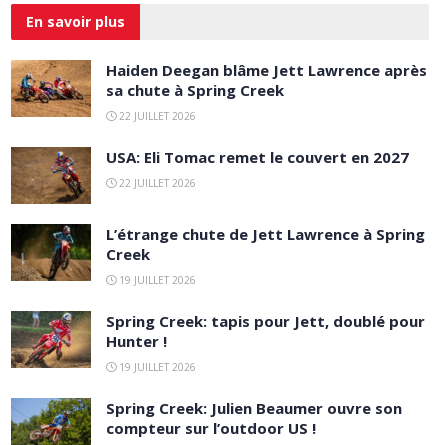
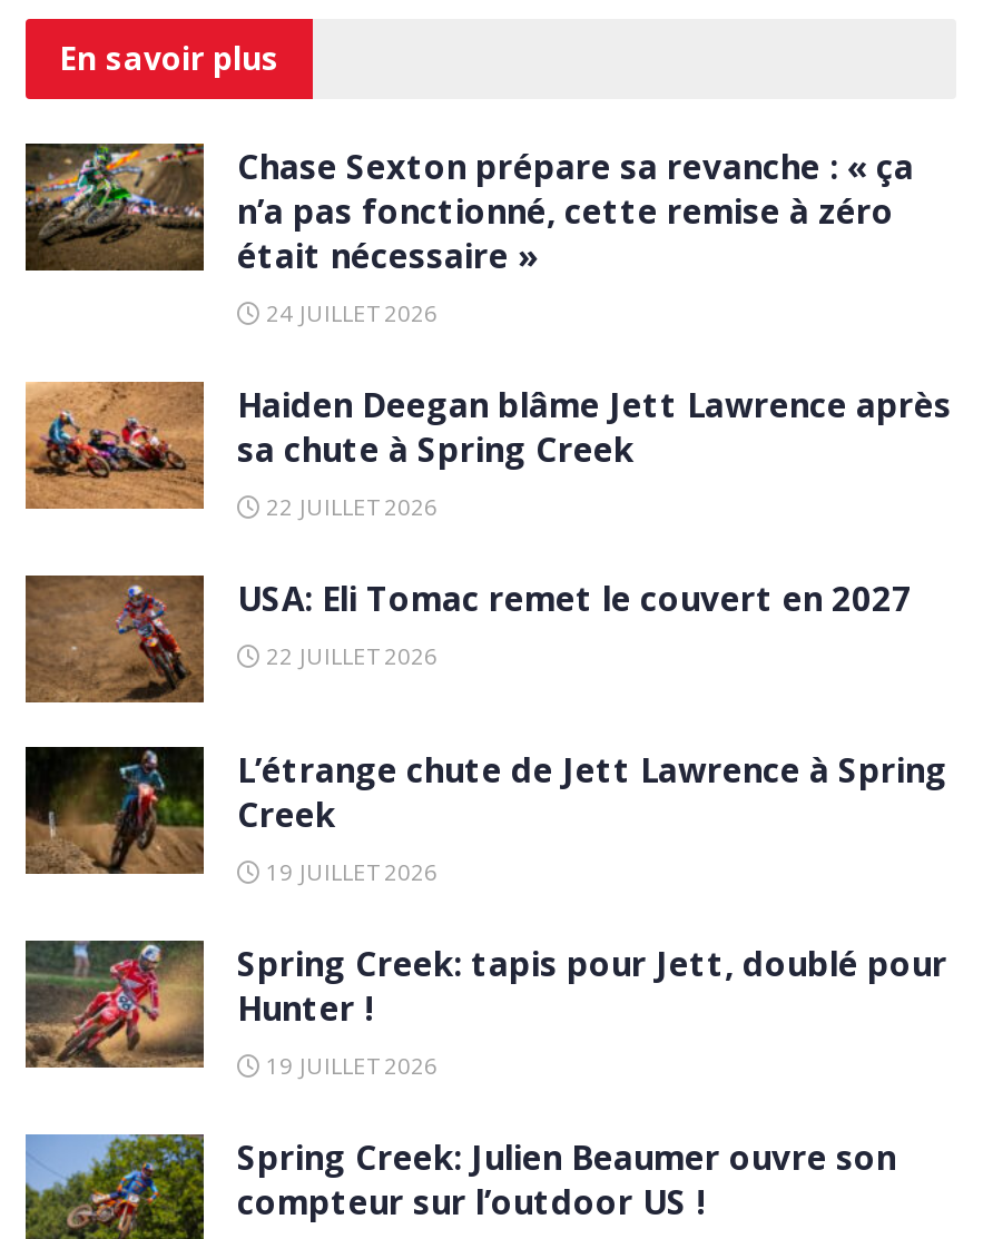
none -> [23,141,914,328] [image] | Chase Sexton prépare sa revanche : « ça | n’a pas fonctionné, cette remise à zéro | était nécessaire » | 24 JUILLET 2026

